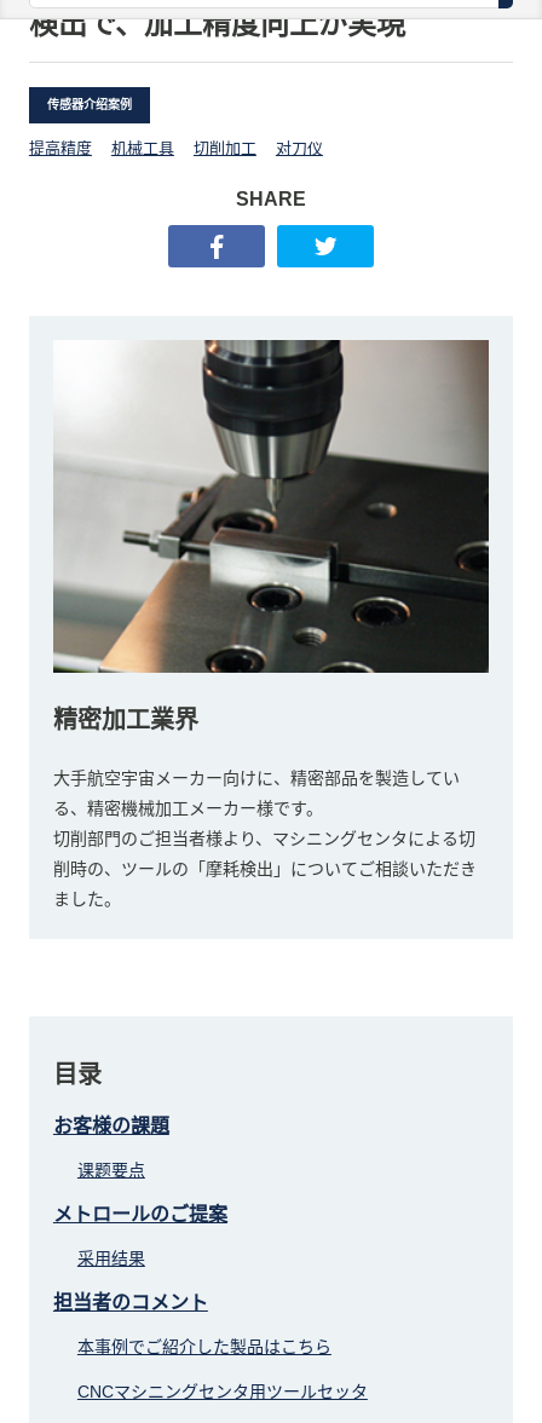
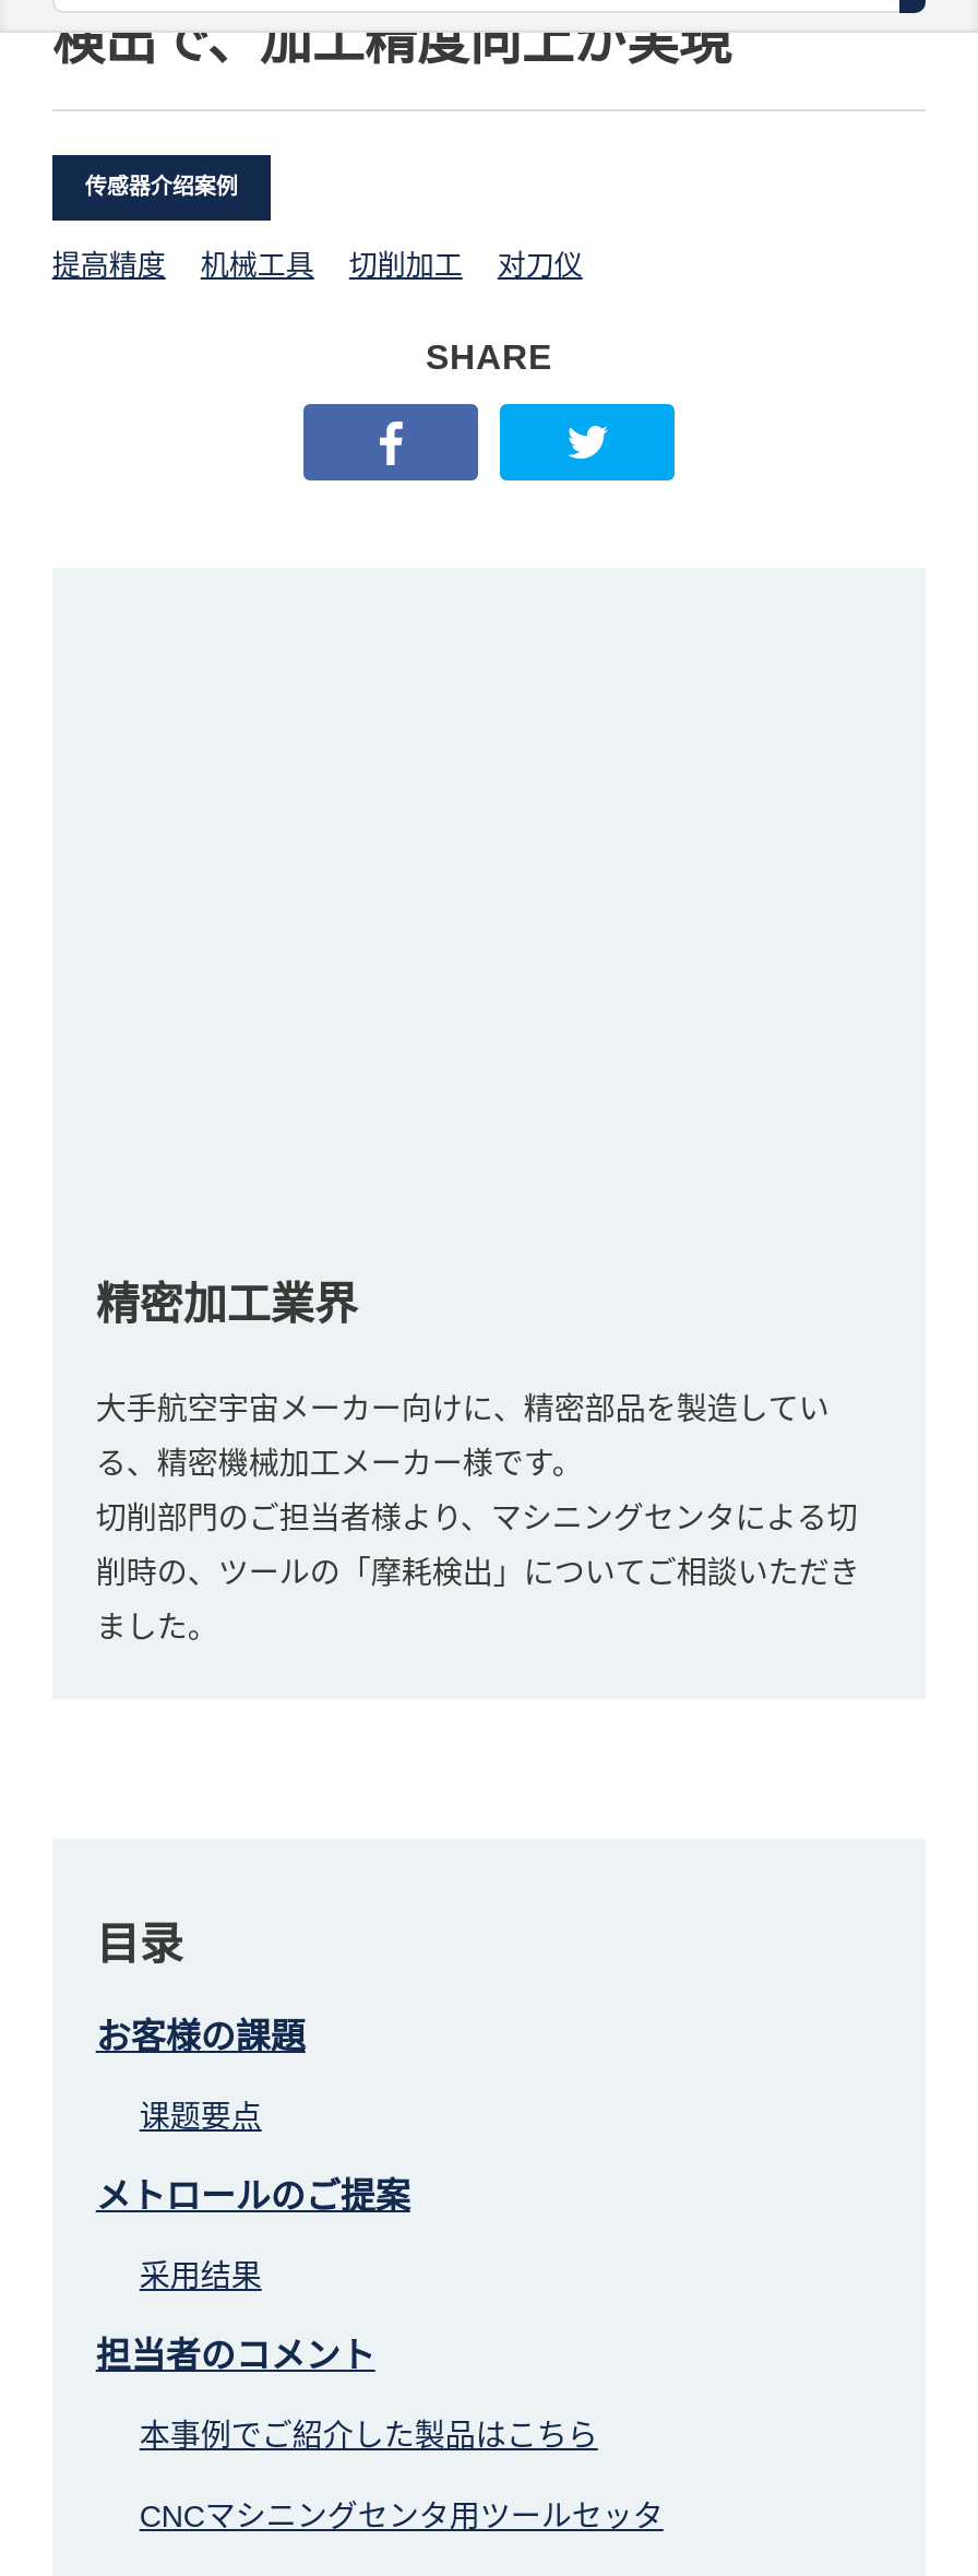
[52,339,490,674] [image] -> none

